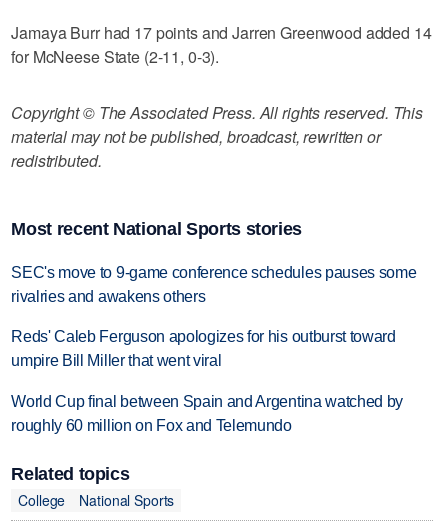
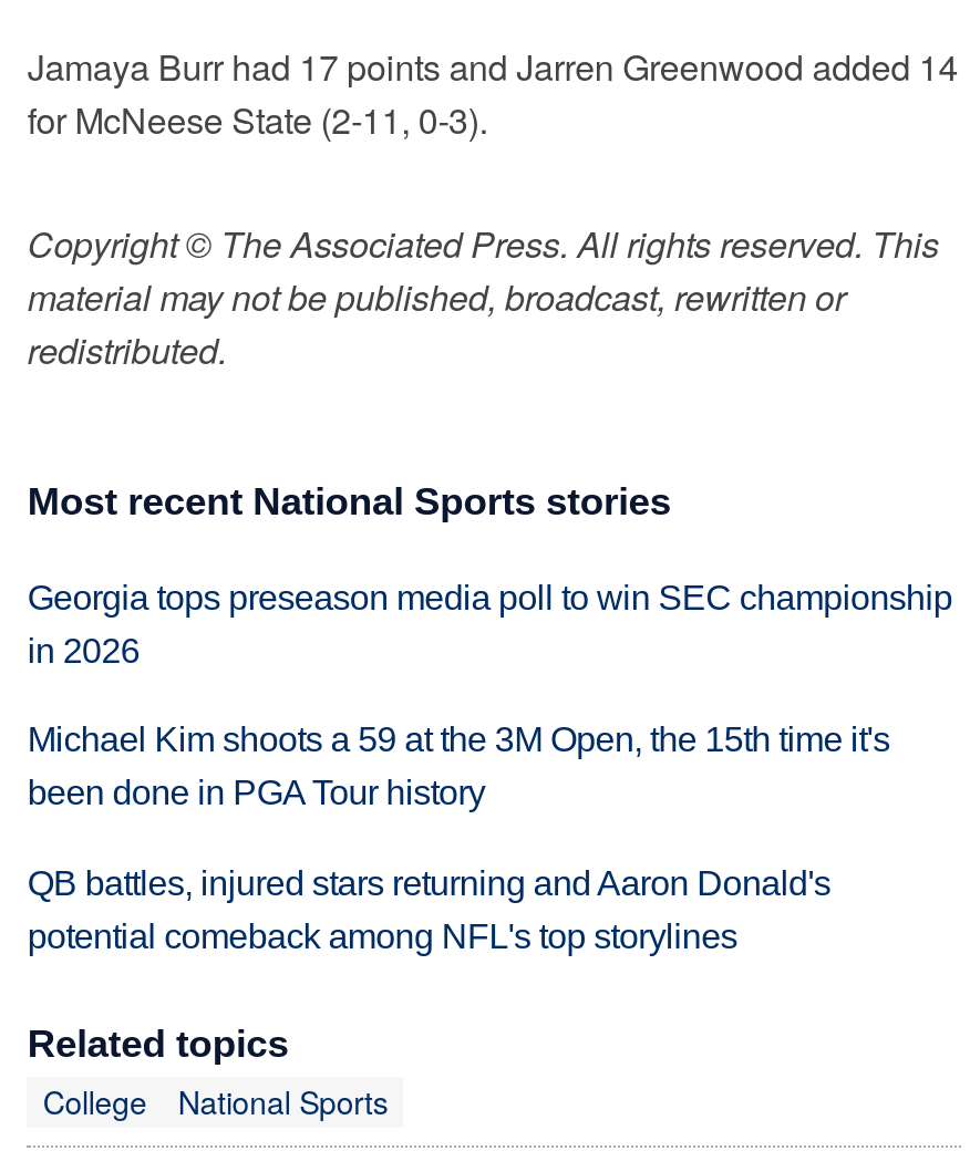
[11,264,416,305] SEC's move to 9-game conference schedules pauses some | rivalries and awakens others -> [27,578,953,669] Georgia tops preseason media poll to win SEC championship | in 2026
[11,328,396,369] Reds' Caleb Ferguson apologizes for his outburst toward | umpire Bill Miller that went viral -> [27,721,890,812] Michael Kim shoots a 59 at the 3M Open, the 15th time it's | been done in PGA Tour history
[11,393,403,434] World Cup final between Spain and Argentina watched by | roughly 60 million on Fox and Telemundo -> [27,865,831,956] QB battles, injured stars returning and Aaron Donald's | potential comeback among NFL's top storylines

